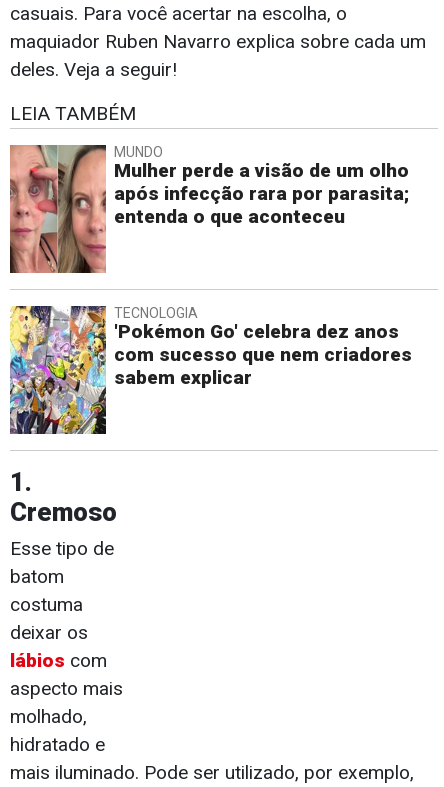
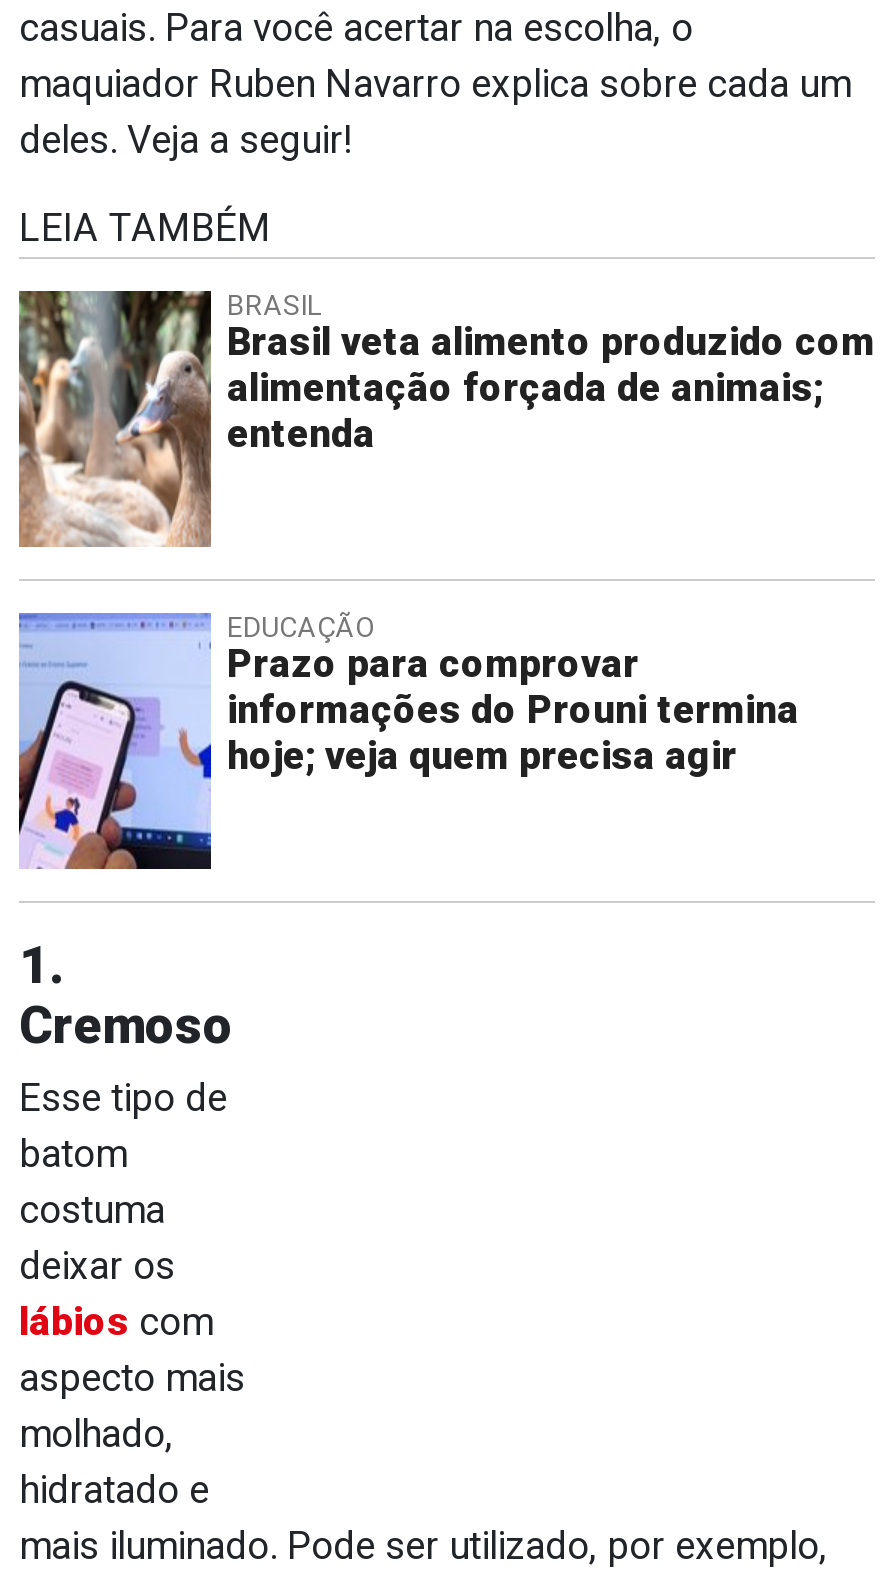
[9,144,409,274] [image] | MUNDO | Mulher perde a visão de um olho | após infecção rara por parasita; | entenda o que aconteceu -> [17,288,875,548] [image] | BRASIL | Brasil veta alimento produzido com | alimentação forçada de animais; | entenda
[9,305,412,435] [image] | TECNOLOGIA | 'Pokémon Go' celebra dez anos | com sucesso que nem criadores | sabem explicar -> [17,610,799,872] [image] | EDUCAÇÃO | Prazo para comprovar | informações do Prouni termina | hoje; veja quem precisa agir

